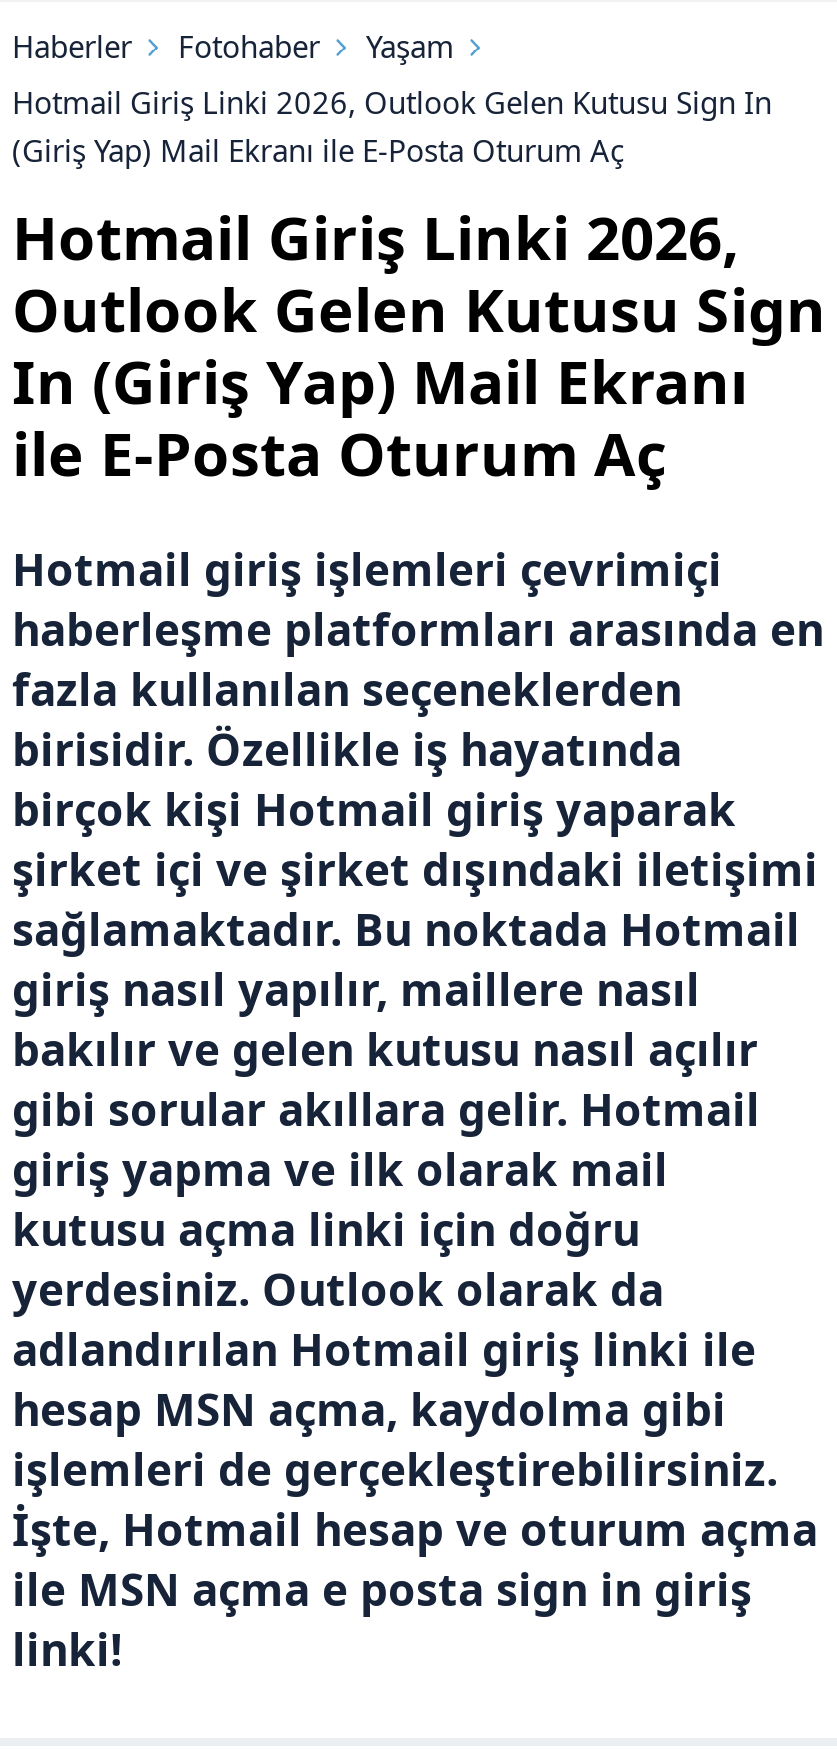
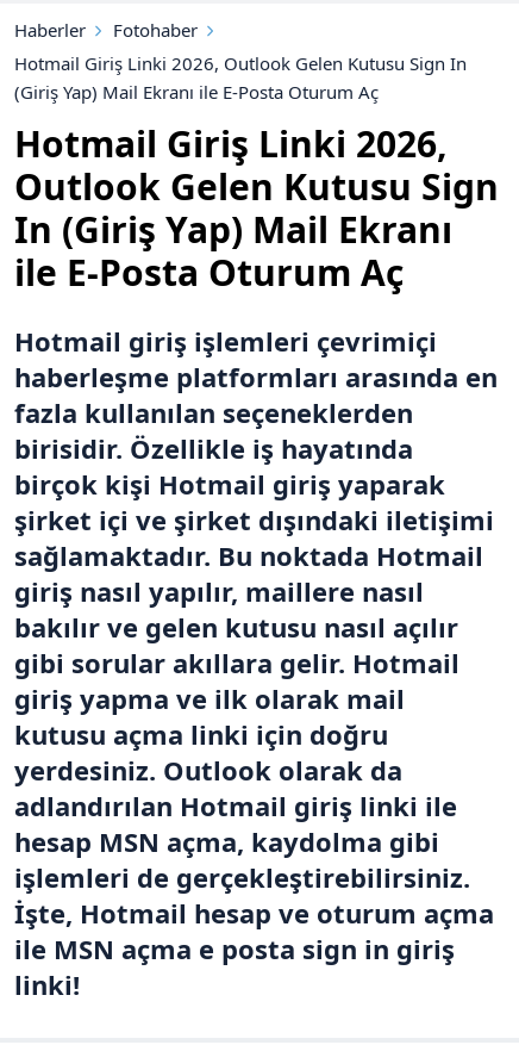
[366,26,454,66] Yaşam -> none

